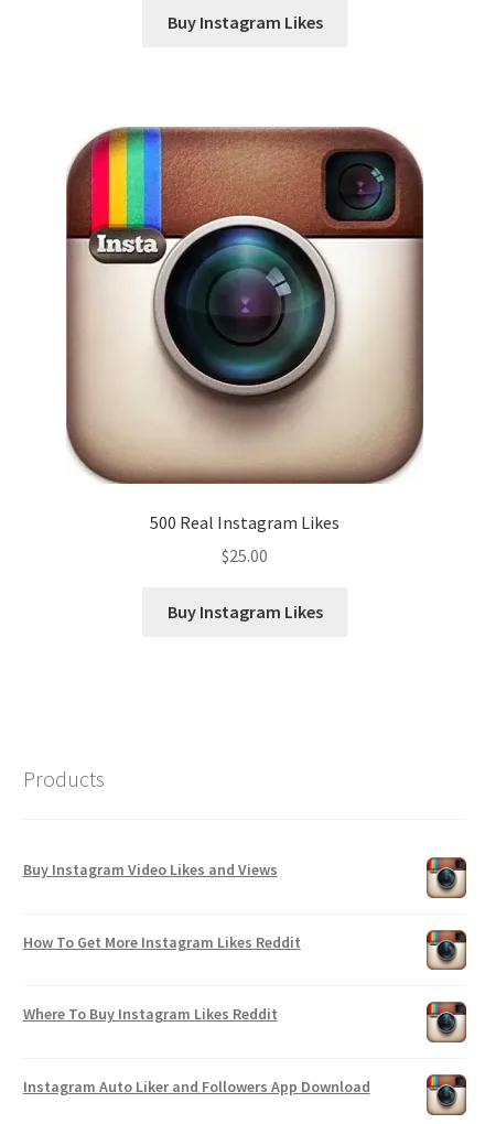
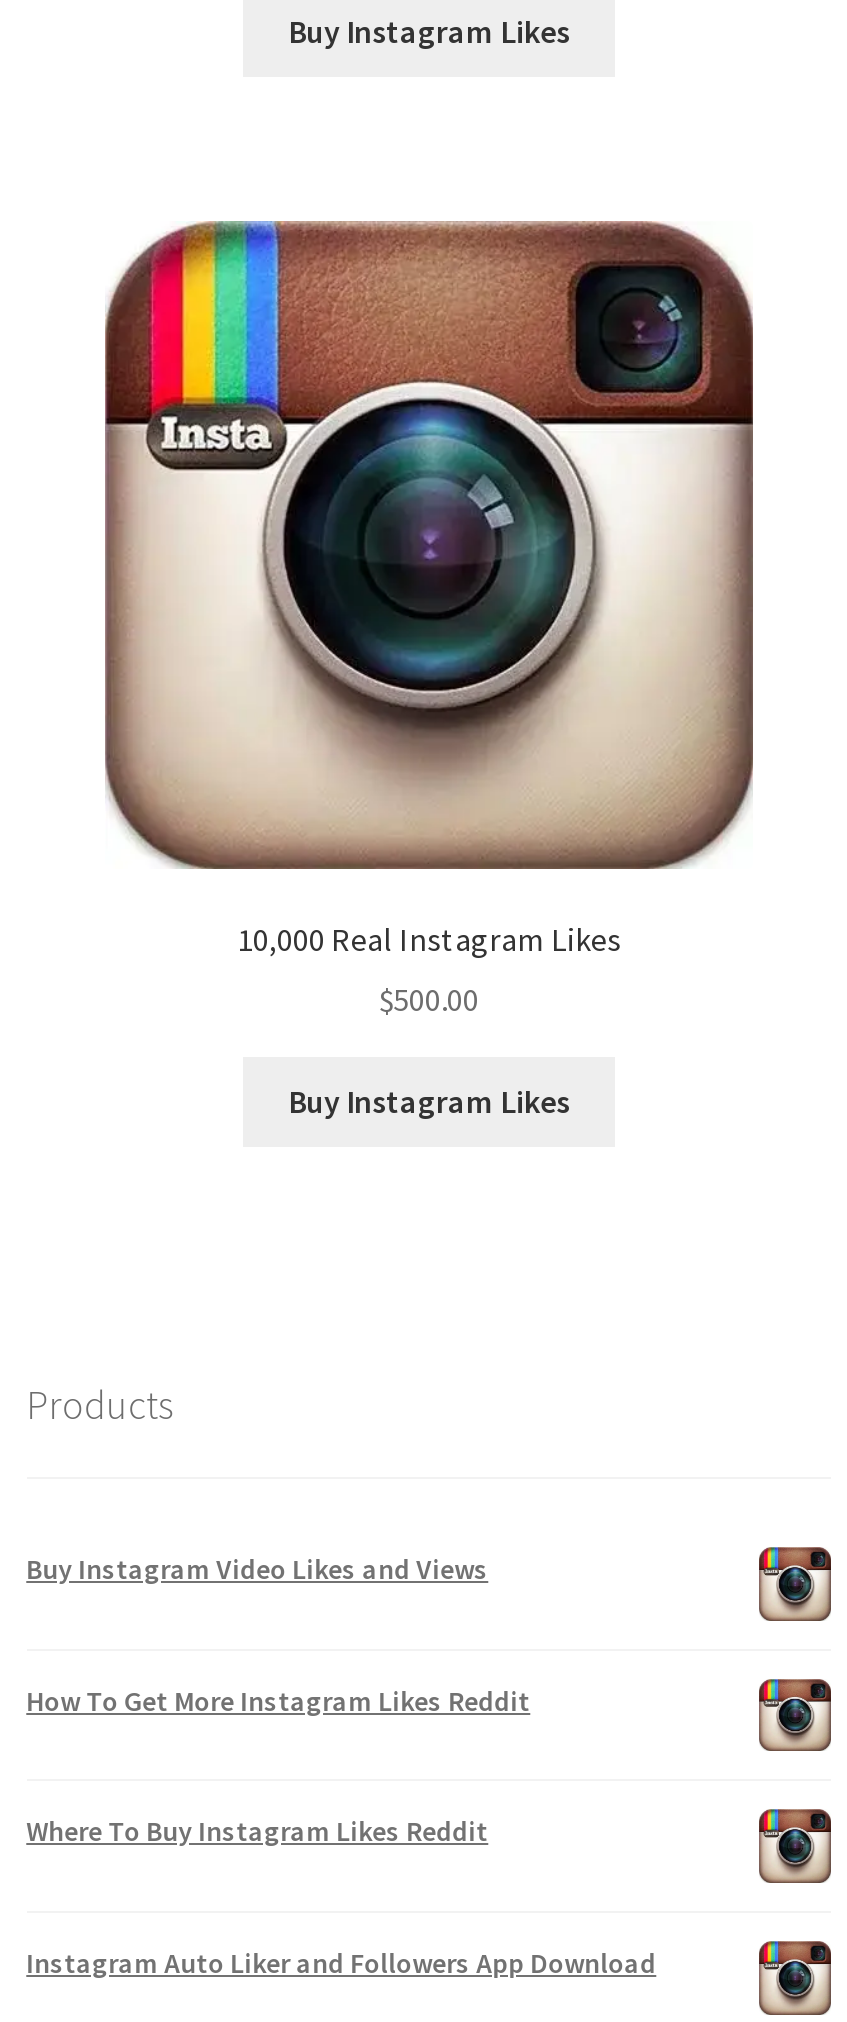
[150,511,339,533] 500 Real Instagram Likes -> [237,918,621,958] 10,000 Real Instagram Likes
[222,545,268,567] $25.00 -> [379,979,479,1019] $500.00

